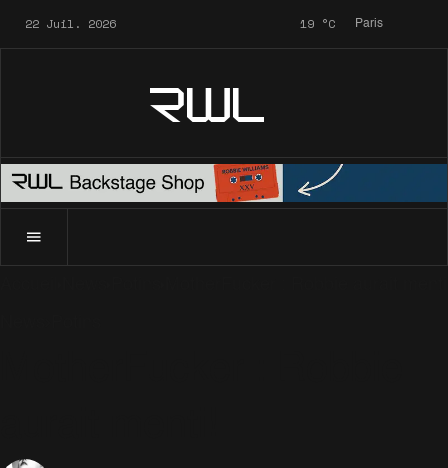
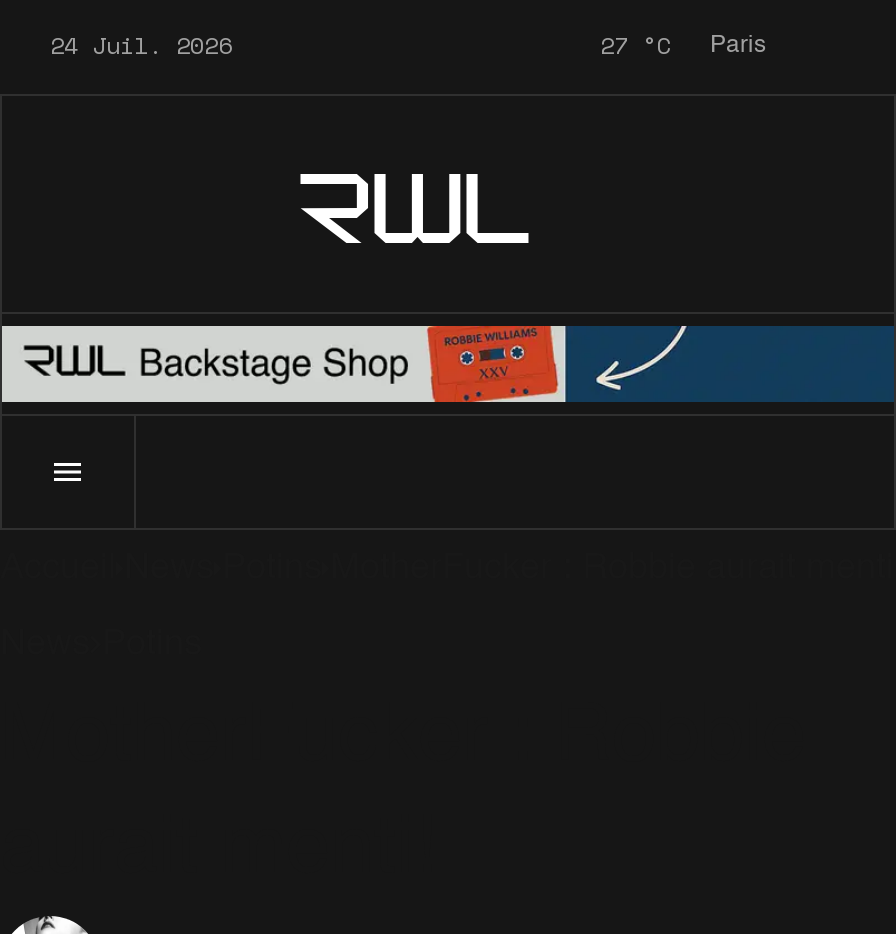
[25,15,116,32] 22 Juil. 2026 -> [50,28,232,62] 24 Juil. 2026
[300,15,383,32] 19 °C Paris -> [600,28,766,62] 27 °C Paris

